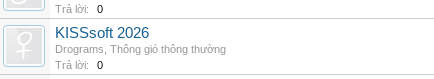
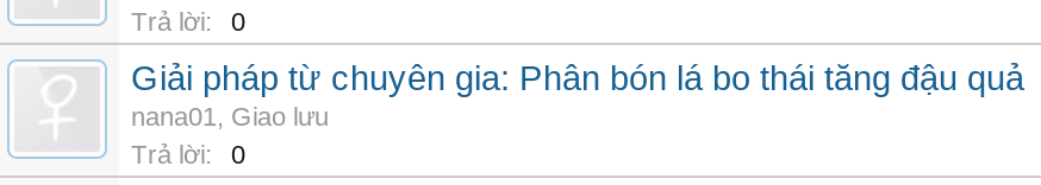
[55,25,226,55] KISSsoft 2026 | Drograms, Thông gió thông thường -> [131,59,1024,130] Giải pháp từ chuyên gia: Phân bón lá bo thái tăng đậu quả | nana01, Giao lưu

